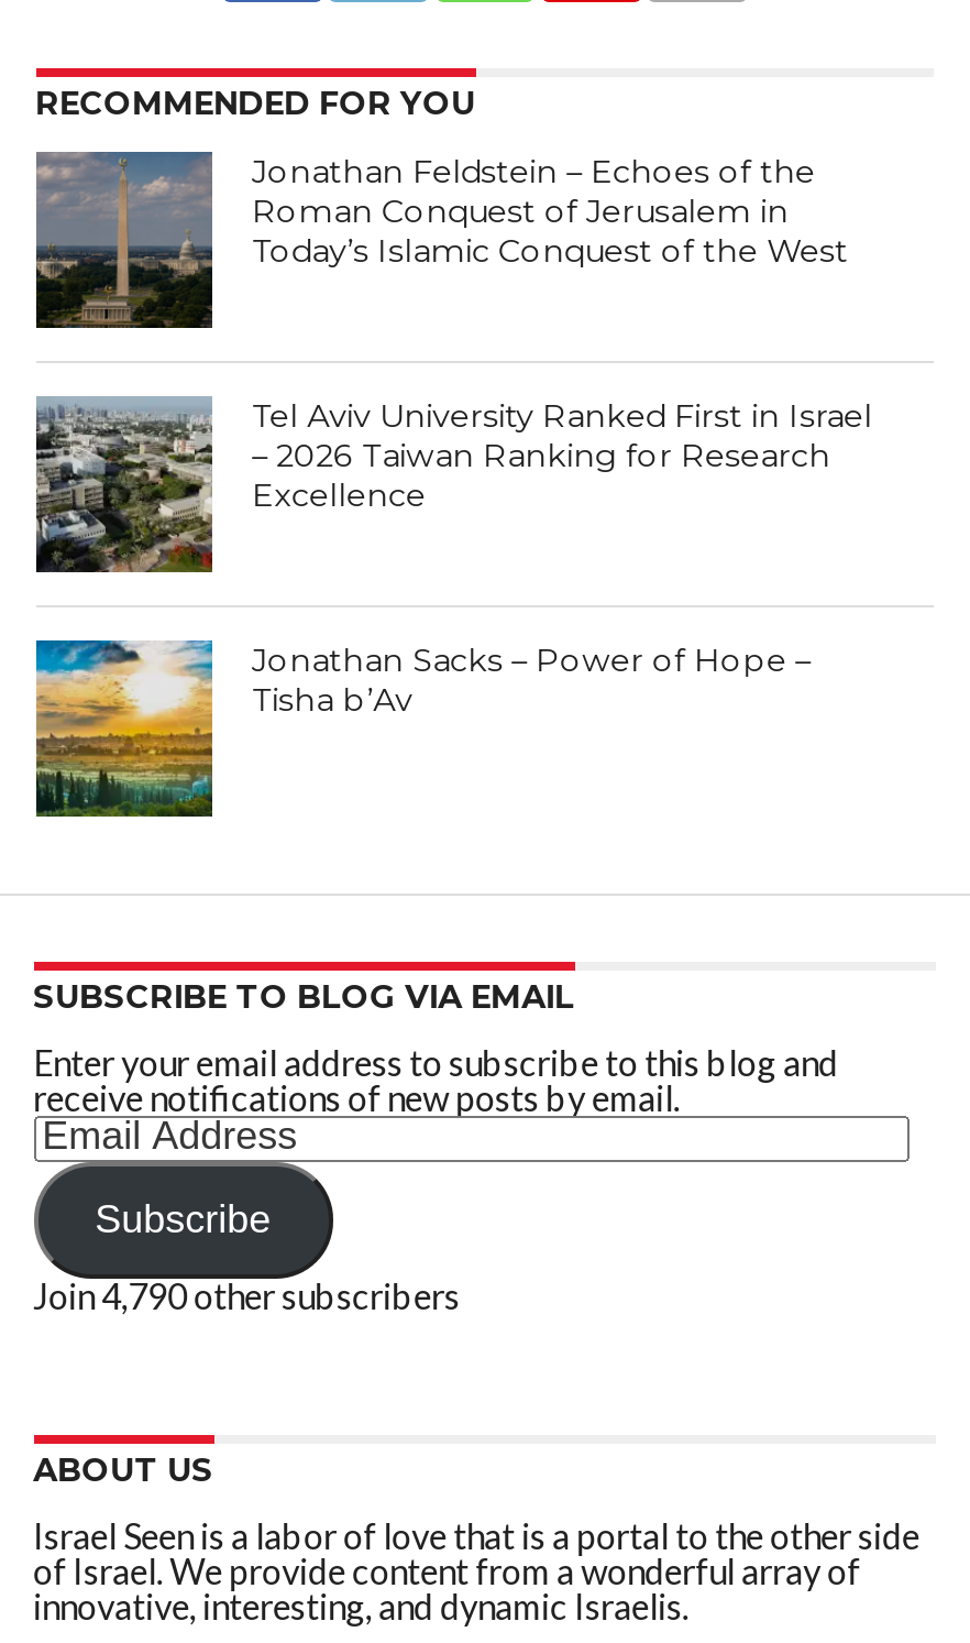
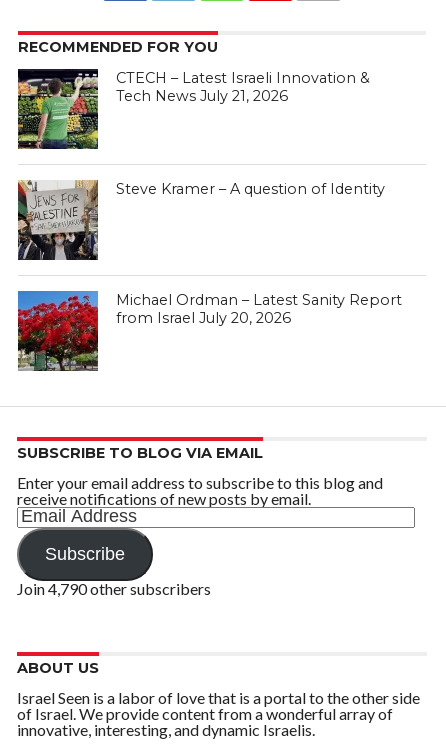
[34,150,848,330] [image] | Jonathan Feldstein – Echoes of the | Roman Conquest of Jerusalem in | Today’s Islamic Conquest of the West -> [17,68,370,150] [image] | CTECH – Latest Israeli Innovation & | Tech News July 21, 2026
[34,396,873,574] [image] | Tel Aviv University Ranked First in Israel | – 2026 Taiwan Ranking for Research | Excellence -> [17,180,385,261] [image] | Steve Kramer – A question of Identity
[34,640,811,819] [image] | Jonathan Sacks – Power of Hope – | Tisha b’Av -> [17,290,402,372] [image] | Michael Ordman – Latest Sanity Report | from Israel July 20, 2026

